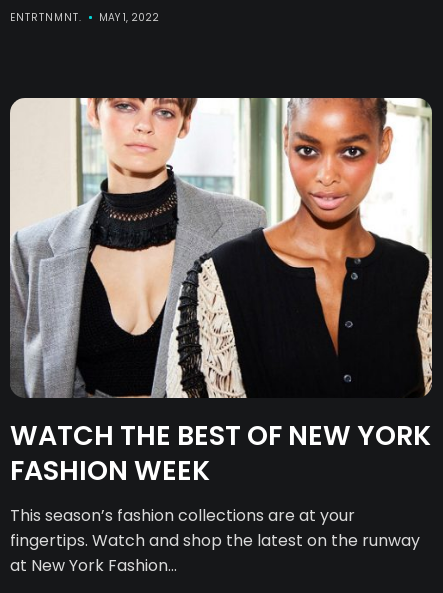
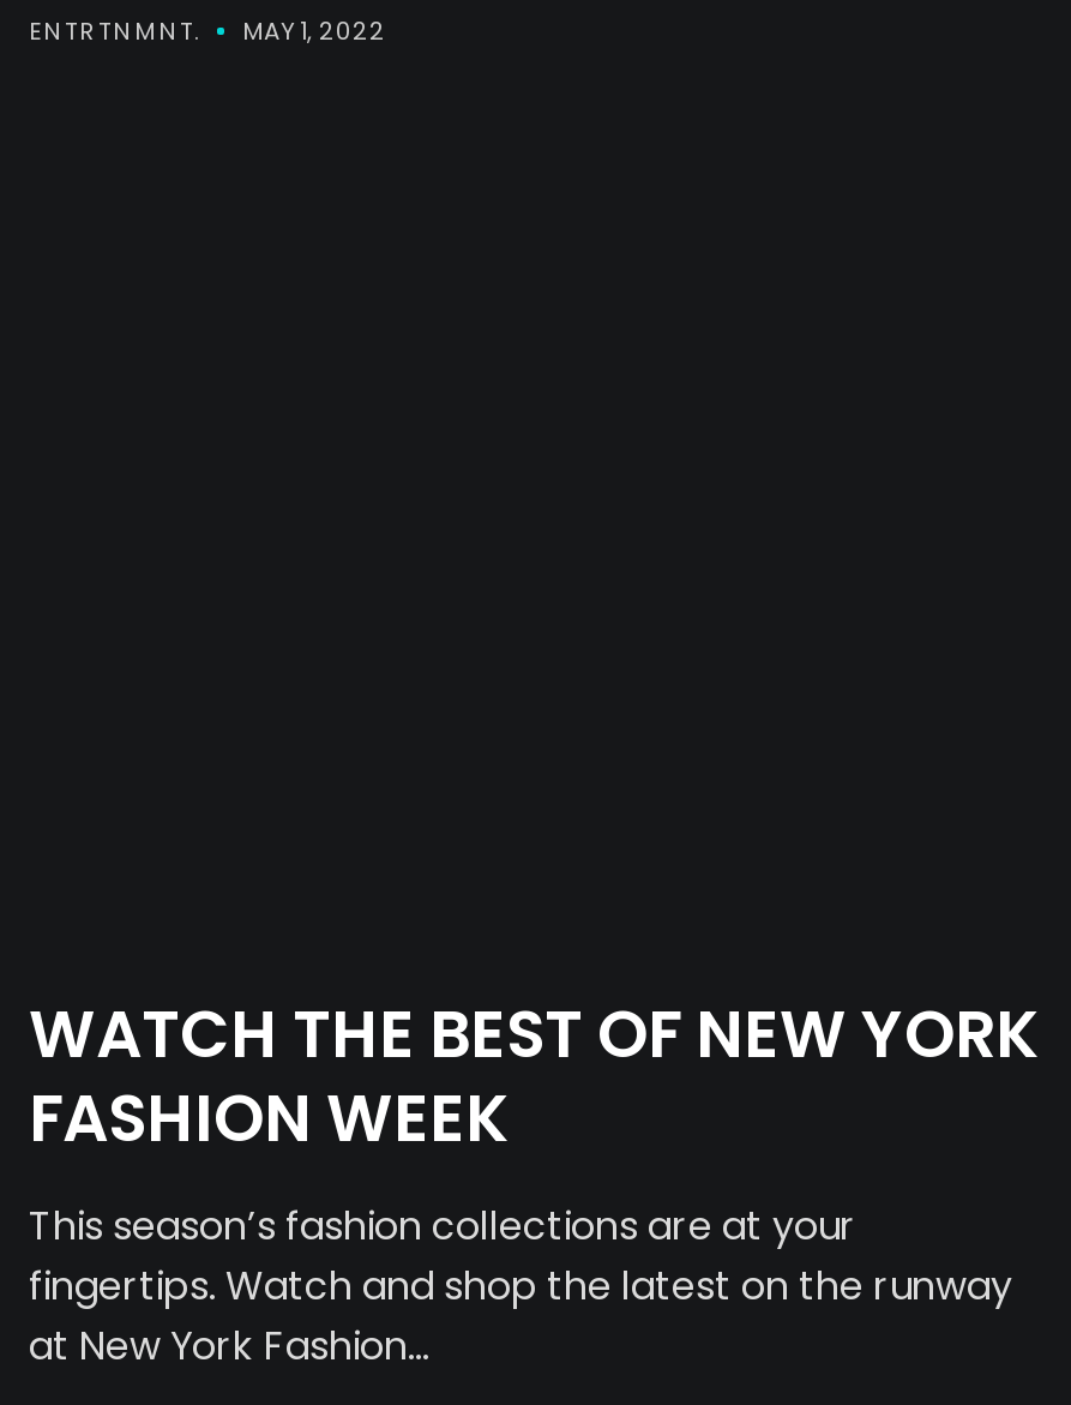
[9,97,433,399] [image] -> none

